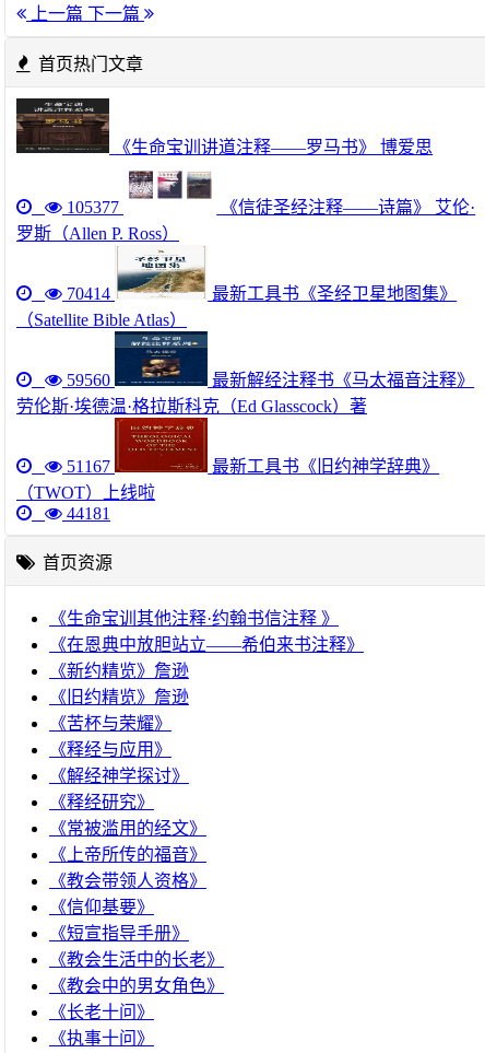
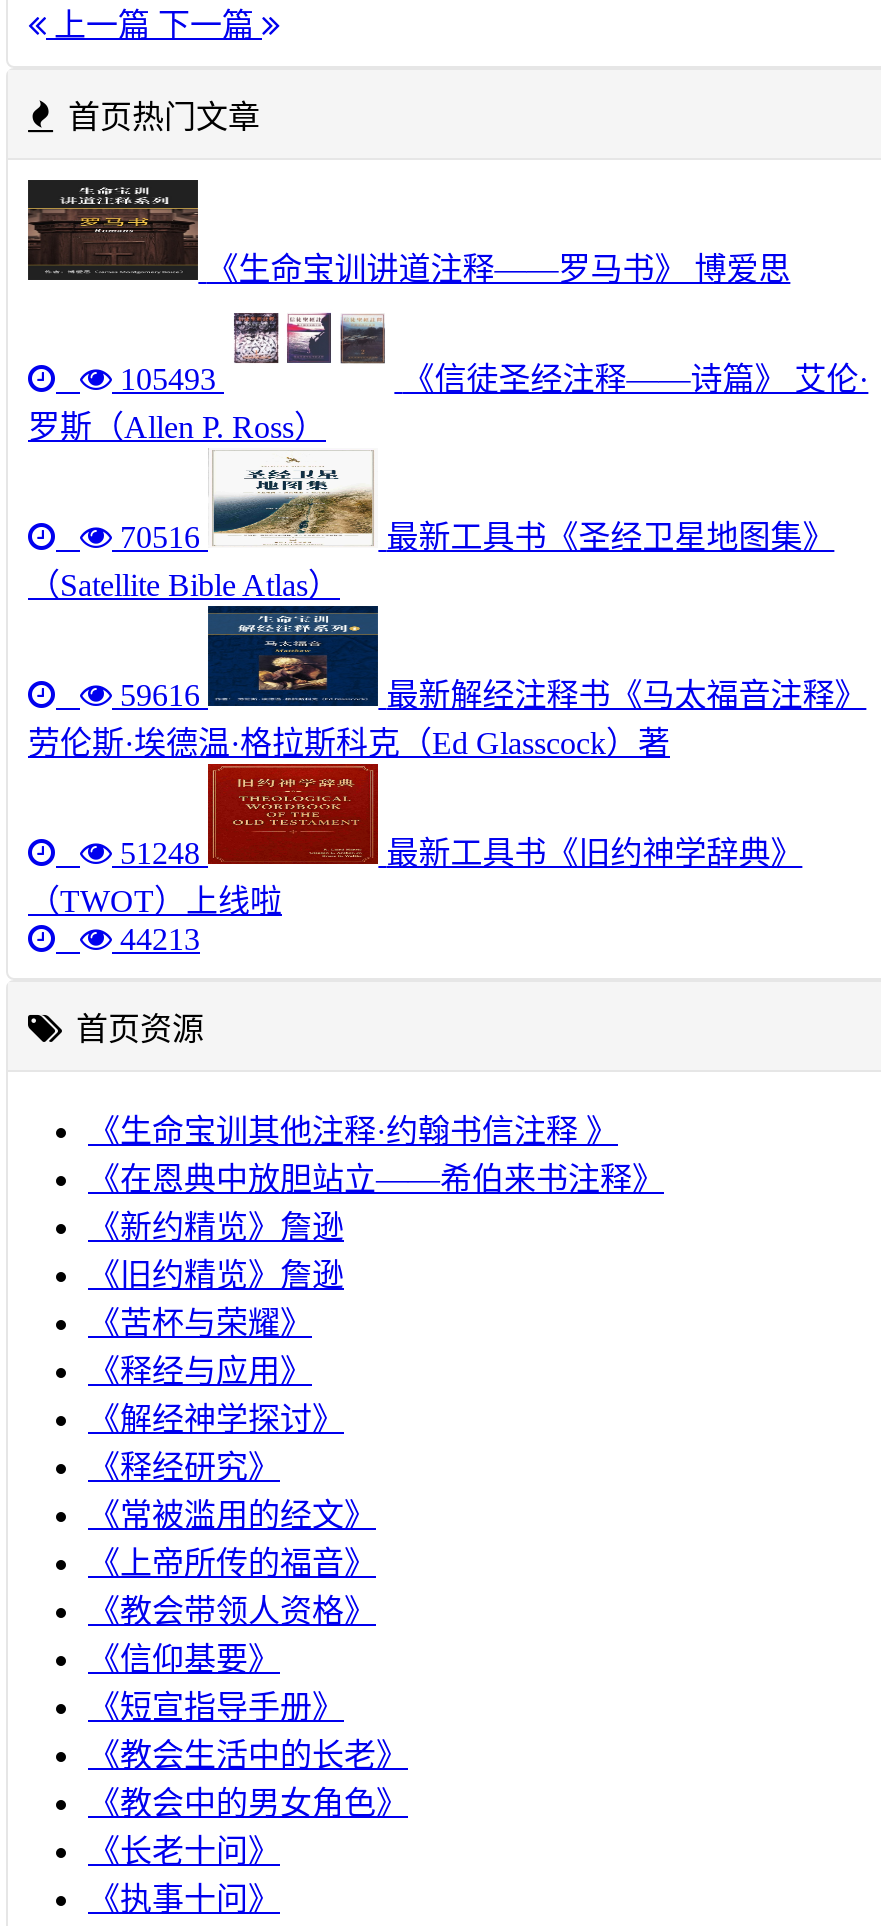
[62,198,119,217] 105377 -> [112,362,216,396] 105493
[62,284,110,303] 70414 -> [112,520,200,554] 70516
[62,371,110,389] 59560 -> [112,678,200,712] 59616
[62,457,110,476] 51167 -> [112,836,200,870] 51248
[62,504,110,523] 44181 -> [112,922,200,956] 44213

